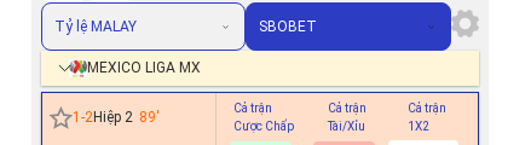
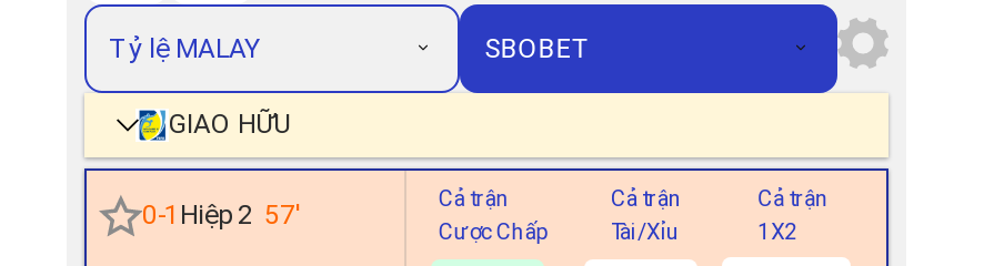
[87,59,201,76] MEXICO LIGA MX -> [169,109,291,140] GIAO HỮU
[73,109,160,126] 1-2 Hiệp 2 89' -> [142,199,302,231] 0-1 Hiệp 2 57'

